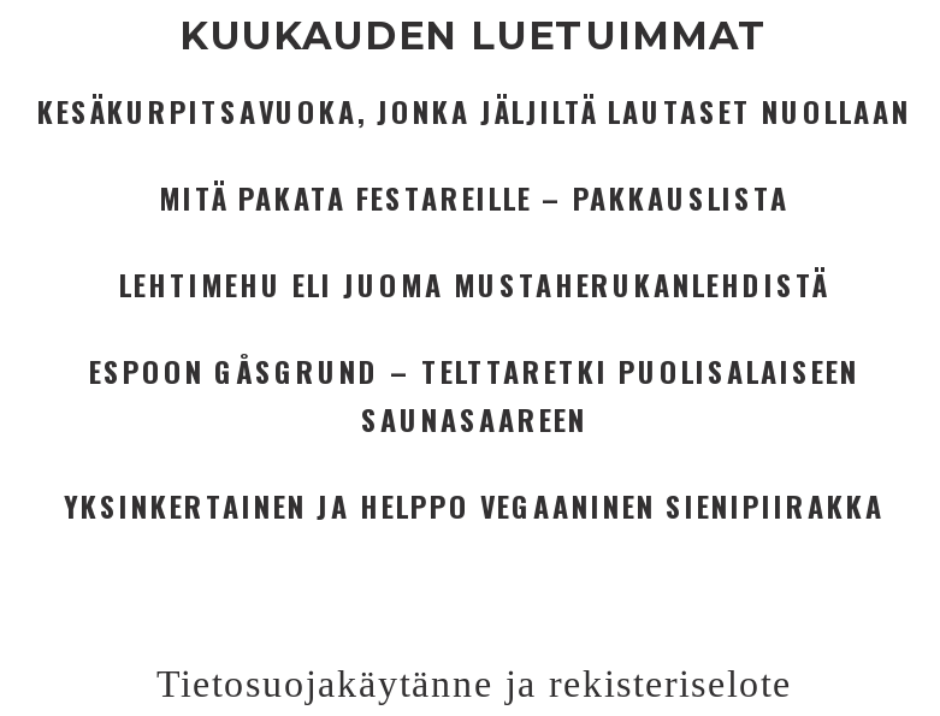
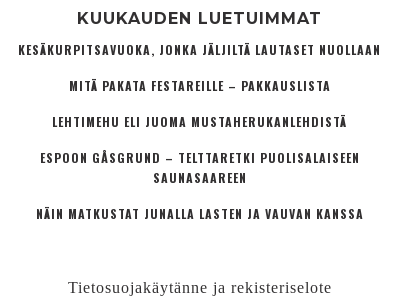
[64,484,885,525] YKSINKERTAINEN JA HELPPO VEGAANINEN SIENIPIIRAKKA -> [36,204,364,221] NÄIN MATKUSTAT JUNALLA LASTEN JA VAUVAN KANSSA

